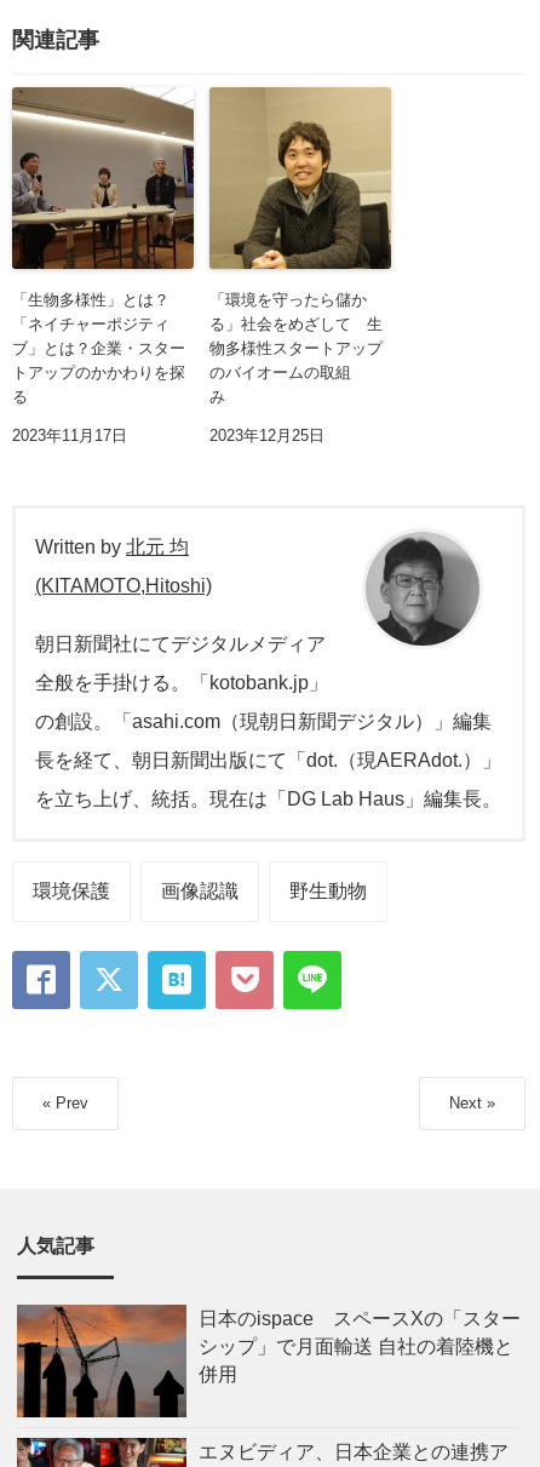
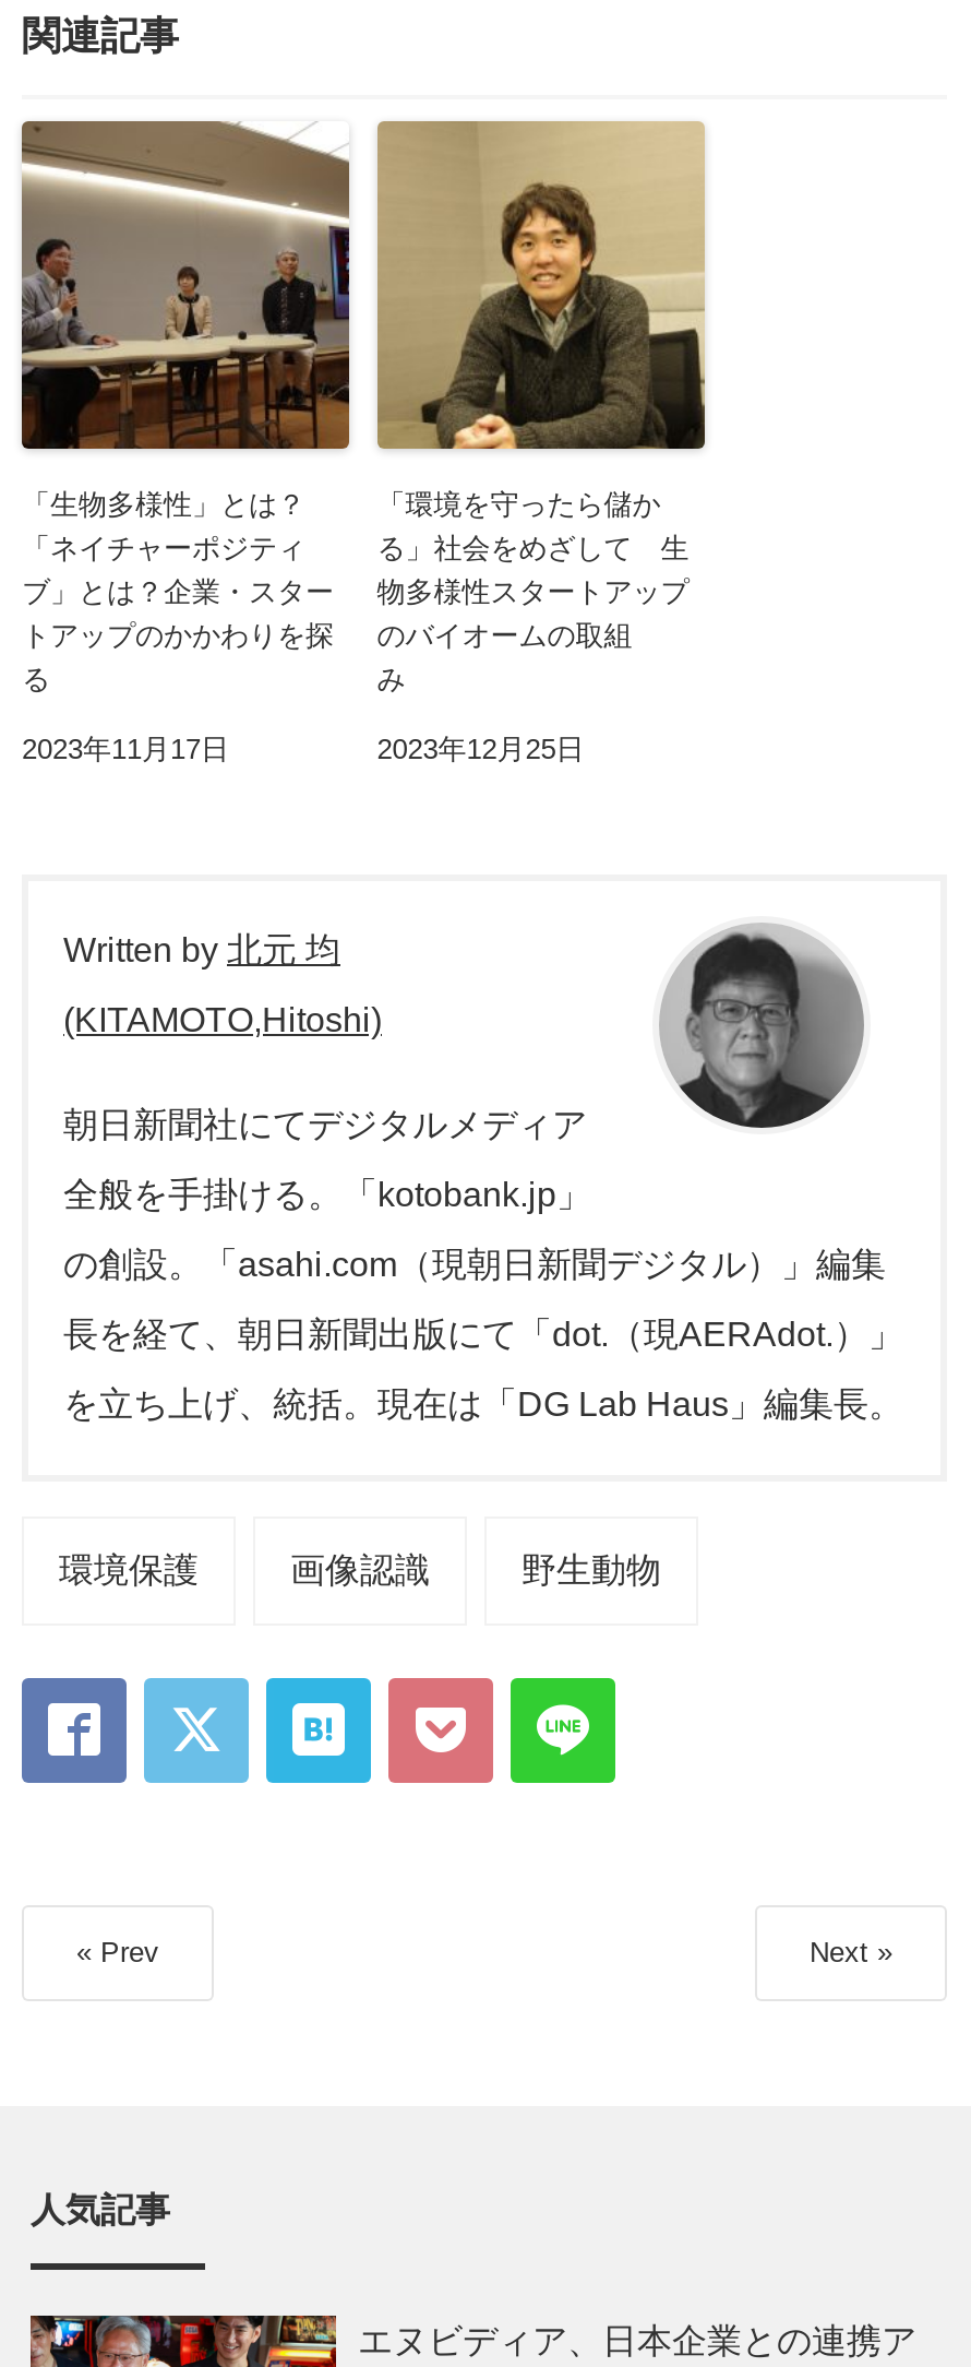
[16,1305,521,1419] [image] | 日本のispace スペースXの「スター | シップ」で月面輸送 自社の着陸機と | 併用 -> none

